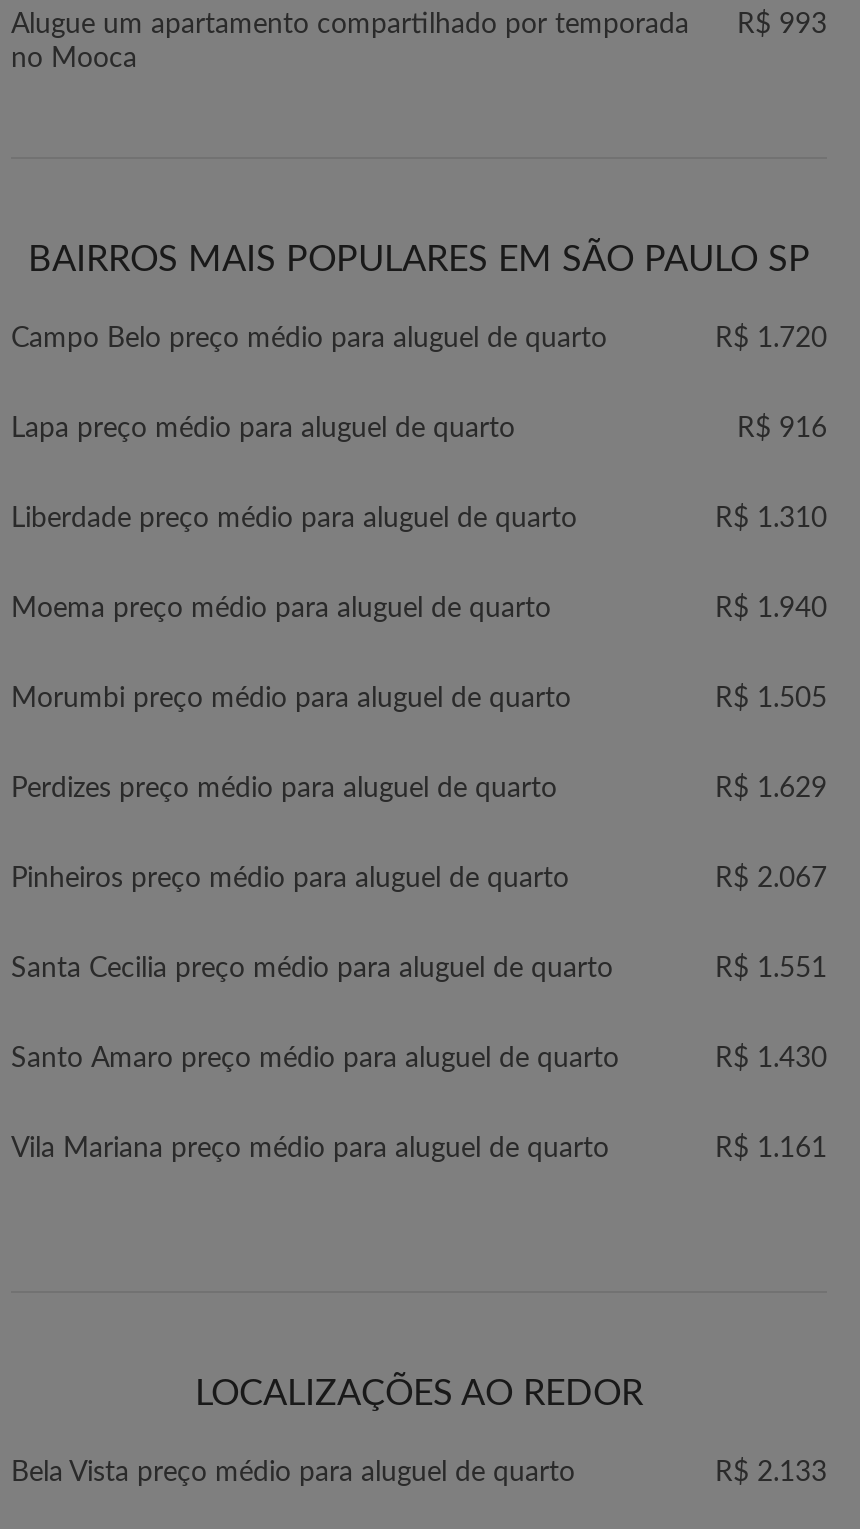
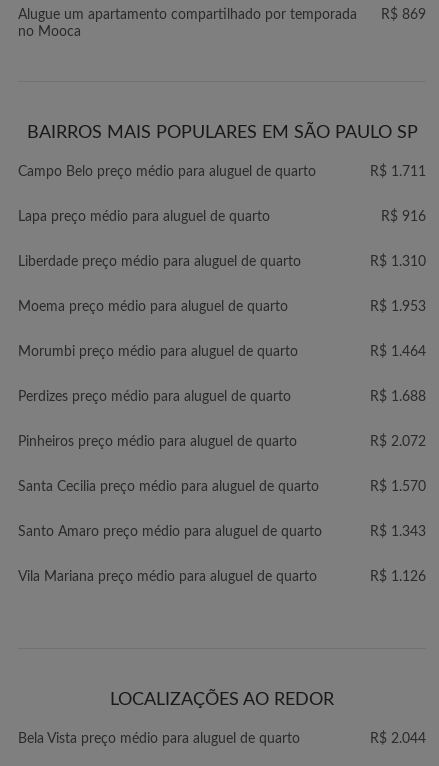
[11,11,827,39] Alugue um apartamento compartilhado por temporada R$ 993 -> [18,8,426,22] Alugue um apartamento compartilhado por temporada R$ 869
[715,325,827,353] R$ 1.720 -> [370,165,426,179] R$ 1.711
[715,595,827,623] R$ 1.940 -> [370,300,426,314] R$ 1.953
[715,685,827,713] R$ 1.505 -> [370,345,426,359] R$ 1.464
[715,775,827,803] R$ 1.629 -> [370,390,426,404] R$ 1.688
[715,865,827,893] R$ 2.067 -> [370,435,426,449] R$ 2.072
[715,955,827,983] R$ 1.551 -> [370,480,426,494] R$ 1.570
[715,1045,827,1073] R$ 1.430 -> [370,525,426,539] R$ 1.343
[715,1135,827,1163] R$ 1.161 -> [370,570,426,584] R$ 1.126
[715,1459,827,1487] R$ 2.133 -> [370,732,426,746] R$ 2.044

